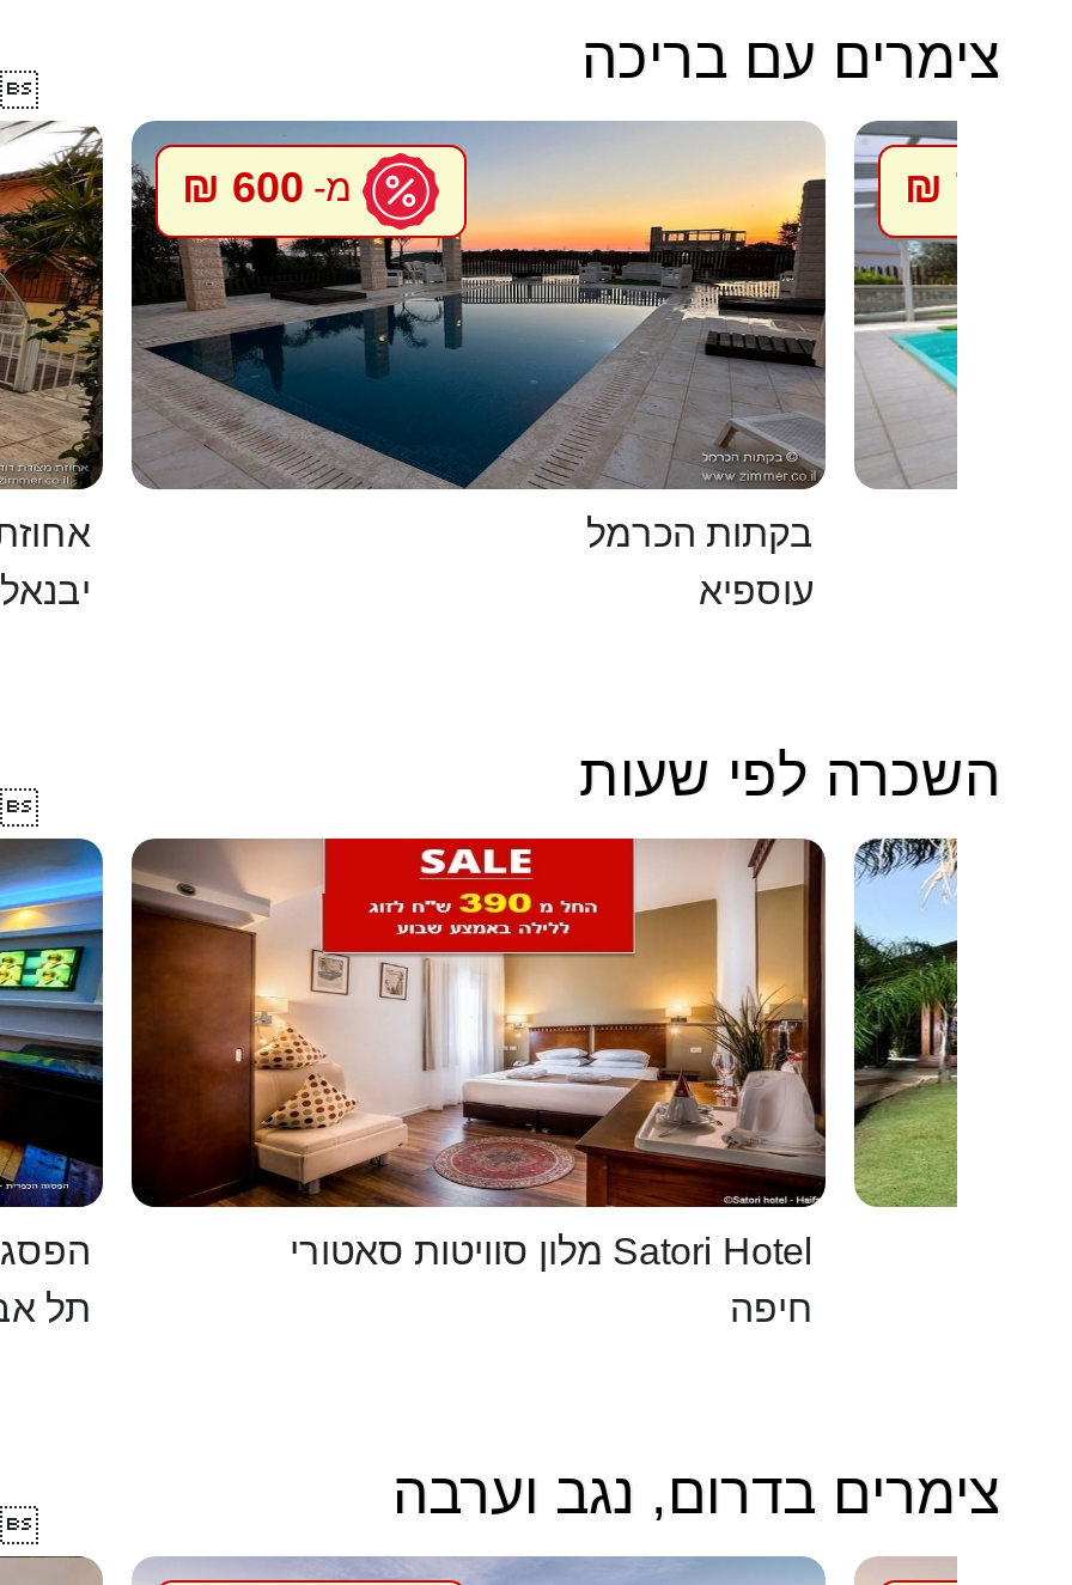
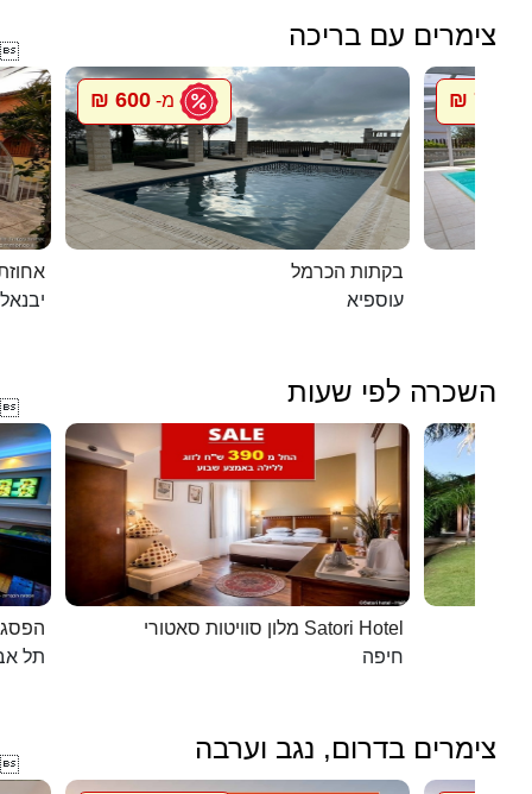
[132,118,828,489] [image] -> [65,67,411,250] [image]

